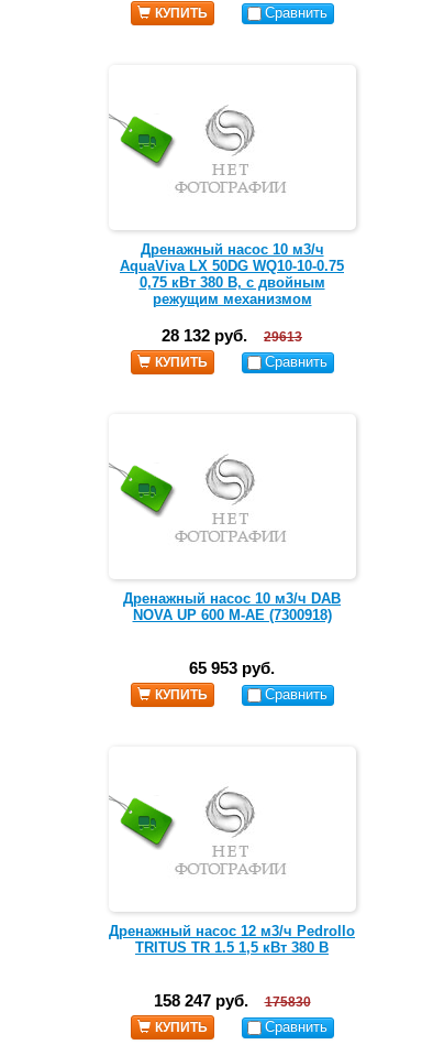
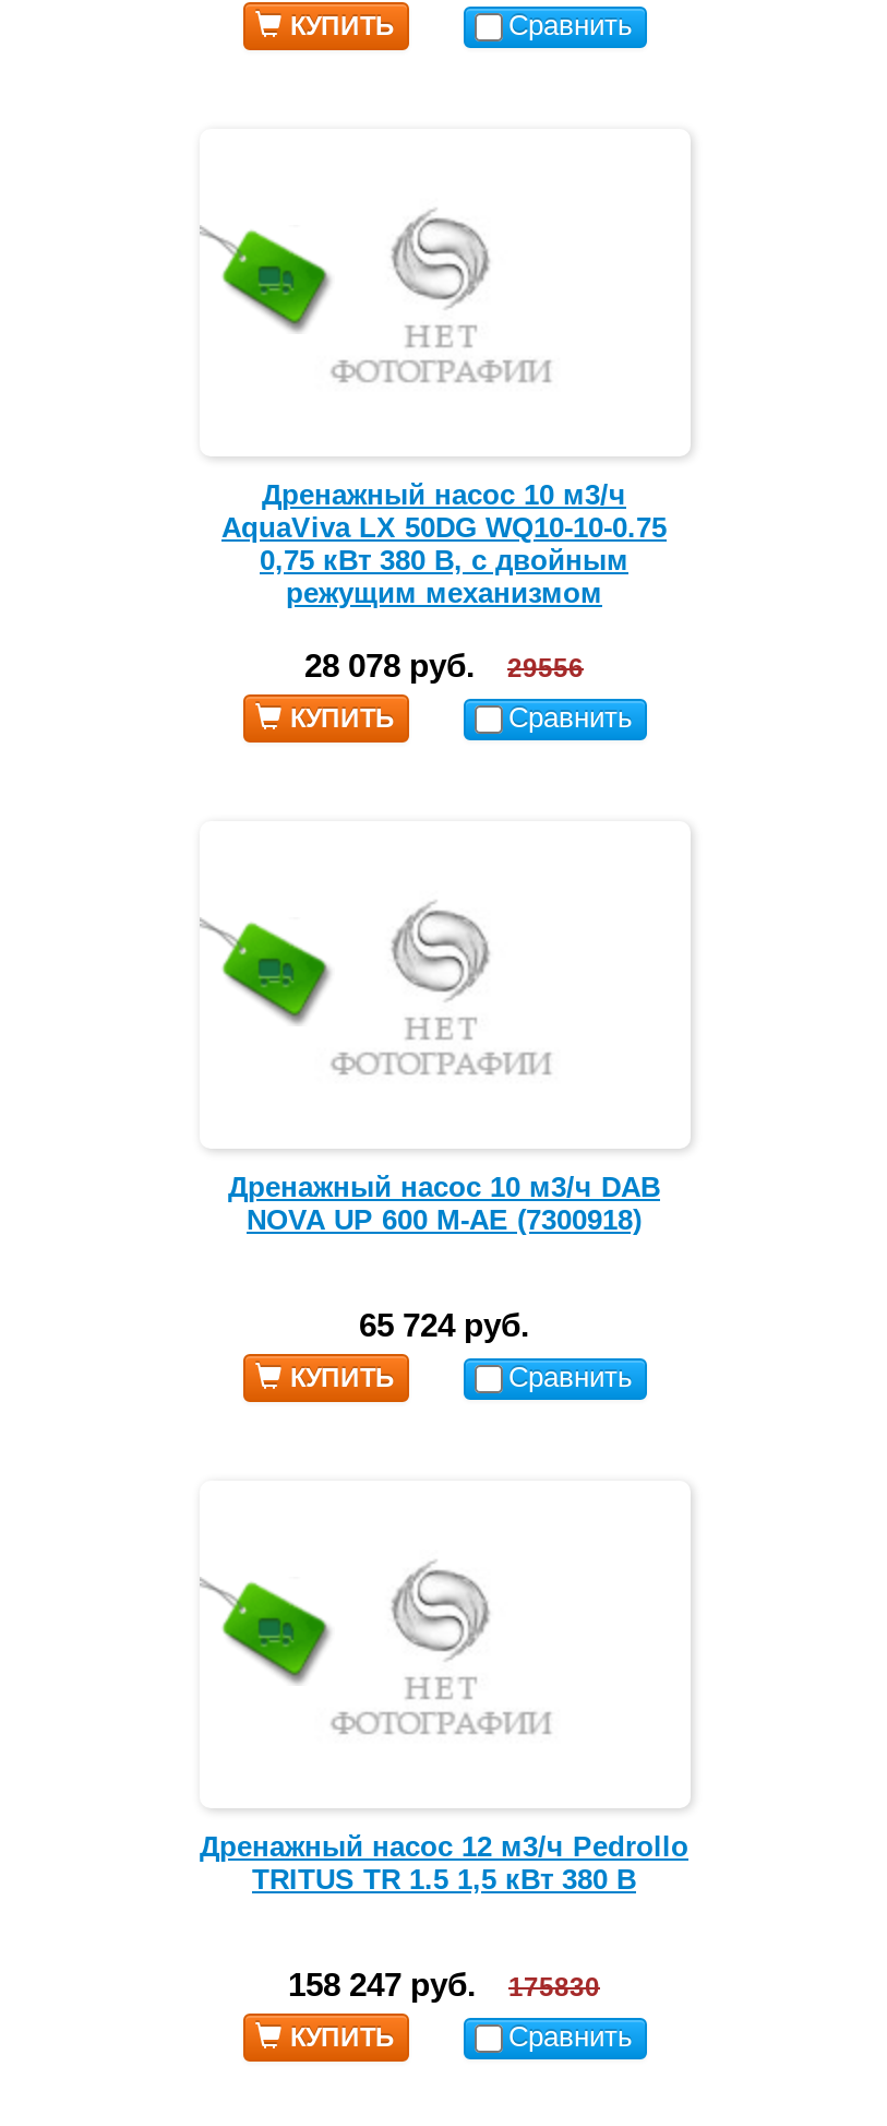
[162,326,247,345] 28 132 руб. -> [304,647,475,684] 28 078 руб.
[264,330,302,345] 29613 -> [507,654,584,684] 29556
[189,659,275,678] 65 953 руб. -> [359,1307,529,1344] 65 724 руб.

